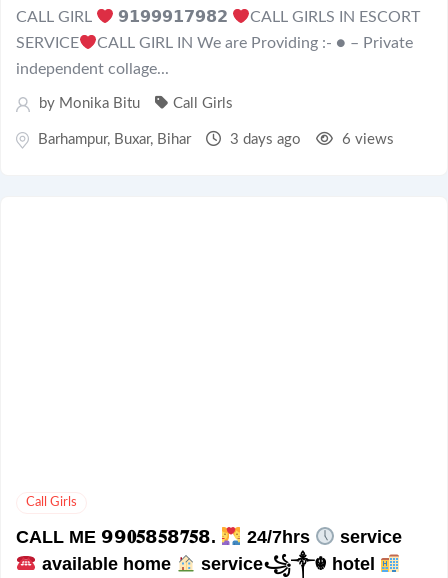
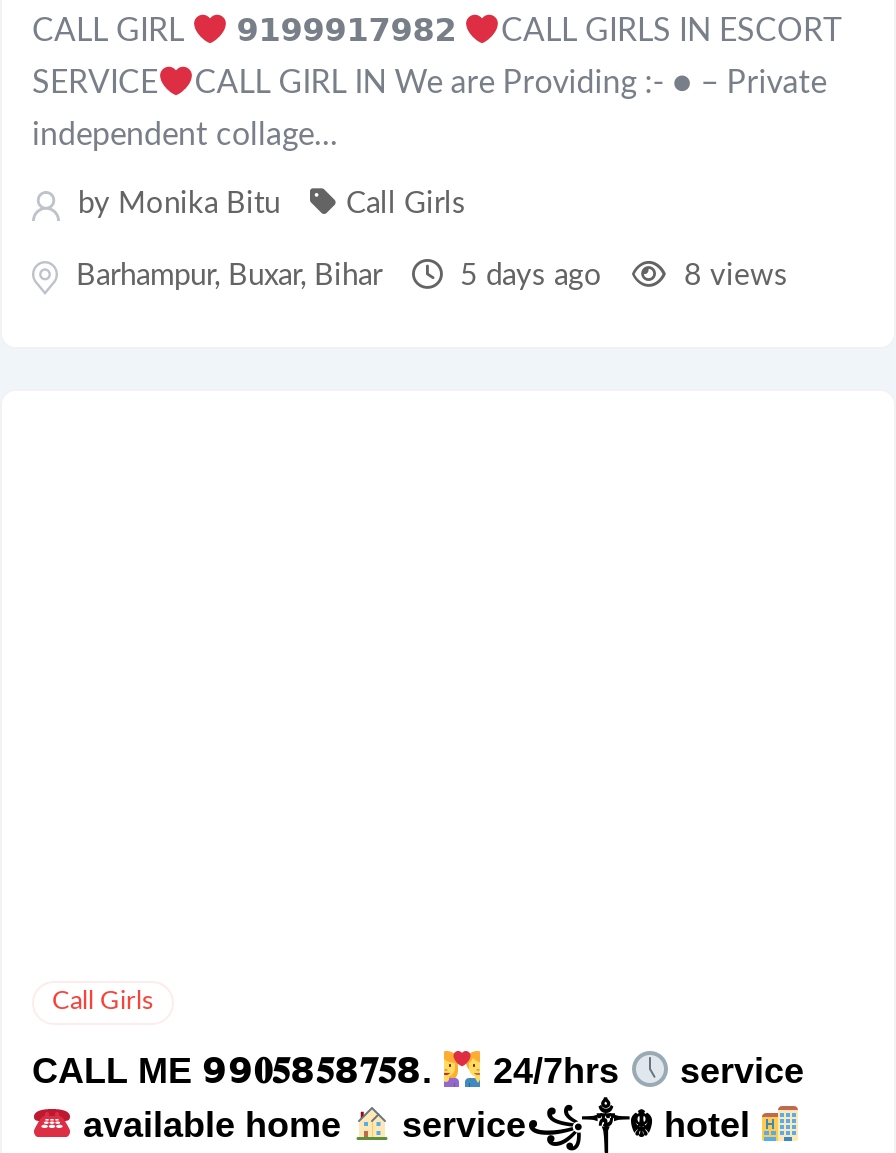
[226,132,301,147] 3 days ago -> [452,261,602,291] 5 days ago
[338,132,394,147] 6 views -> [676,261,788,291] 8 views

